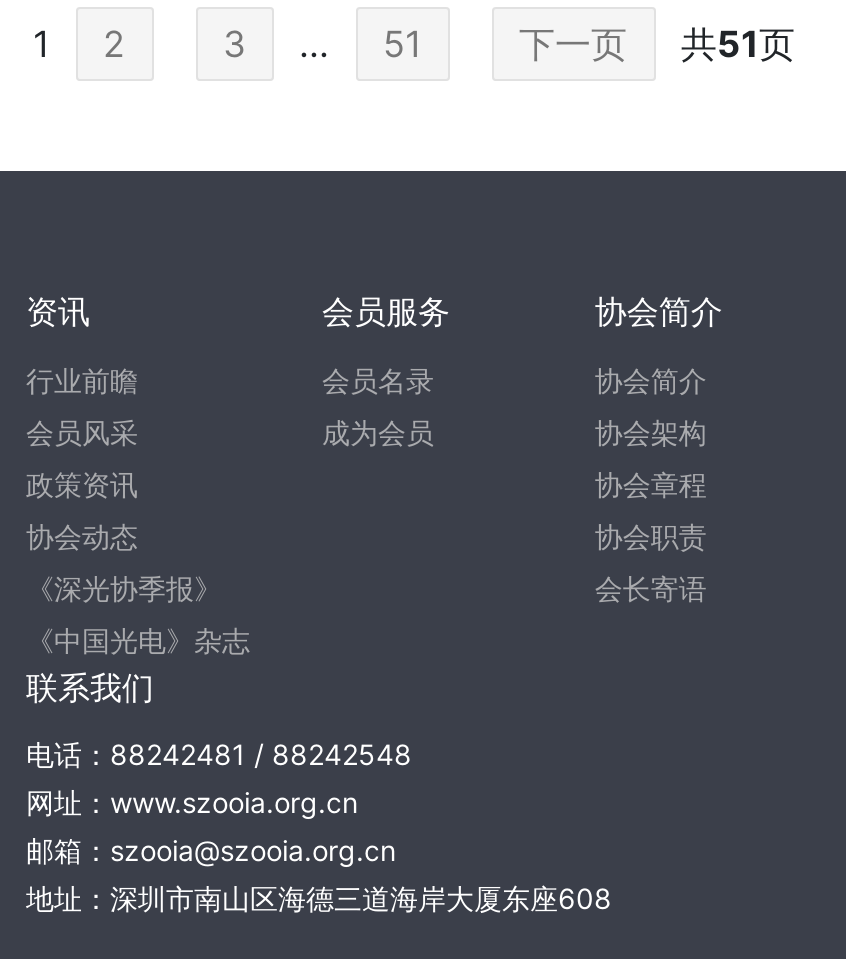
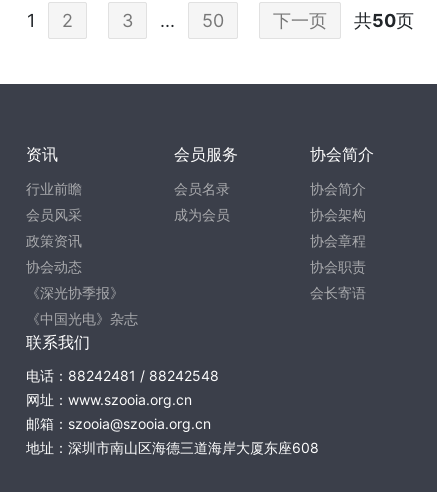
[383,23,421,65] 51 -> [201,10,223,31] 50
[519,23,795,65] 下一页 共51页 -> [272,10,413,31] 下一页 共50页

